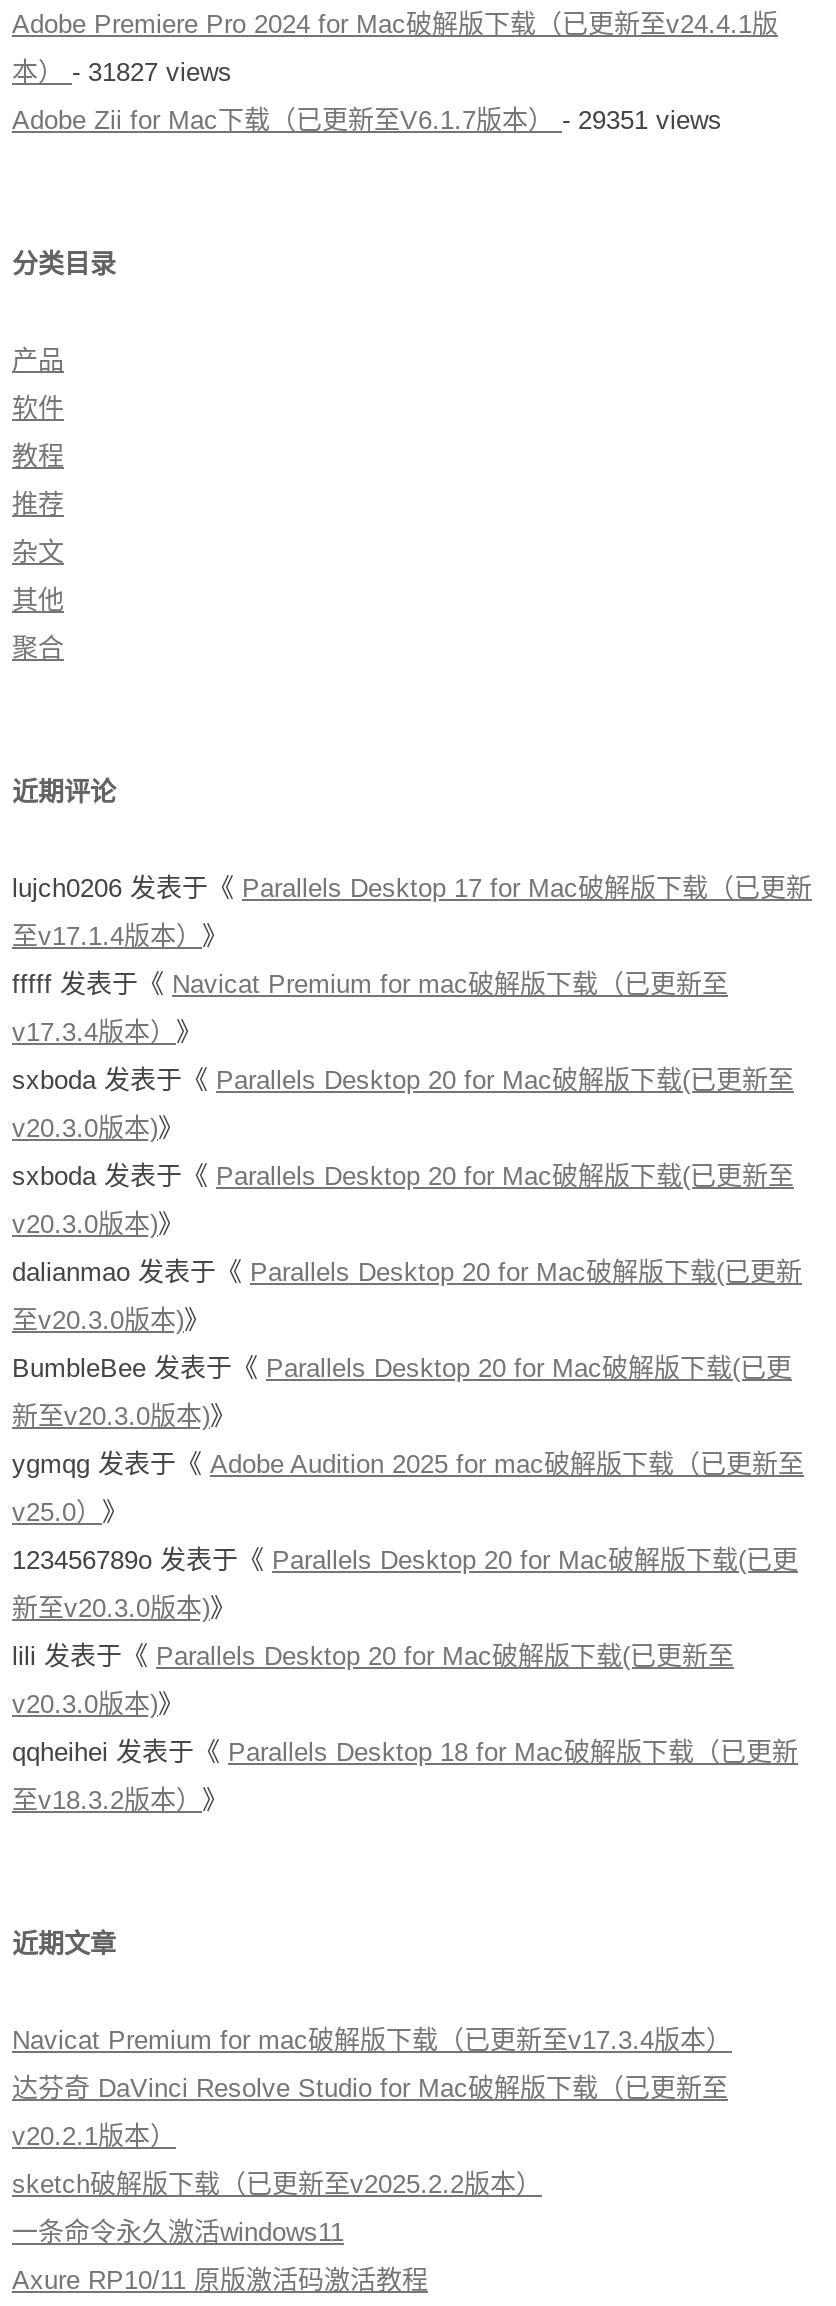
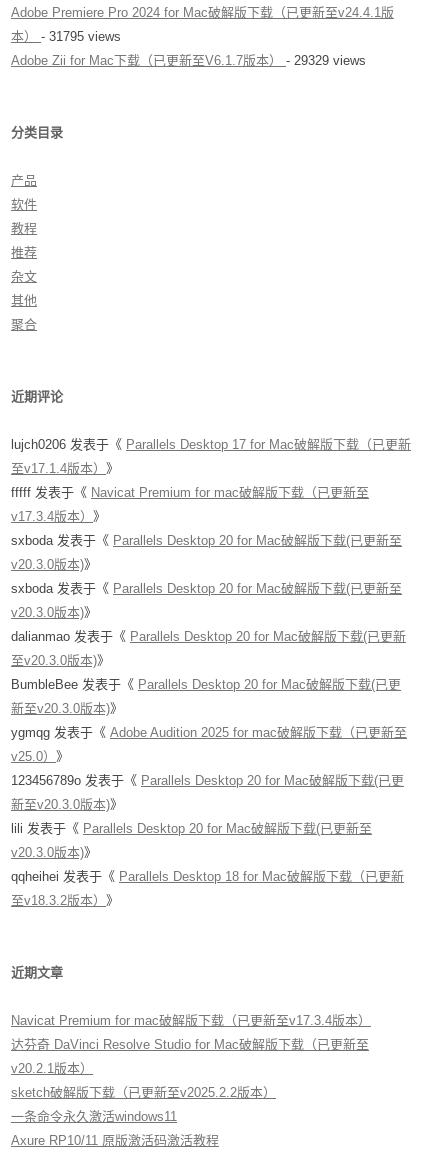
[12,58,232,88] 本）- 31827 views -> [11,29,121,44] 本）- 31795 views
[12,106,722,136] Adobe Zii for Mac下载（已更新至V6.1.7版本）- 29351 views -> [11,53,366,68] Adobe Zii for Mac下载（已更新至V6.1.7版本）- 29329 views

